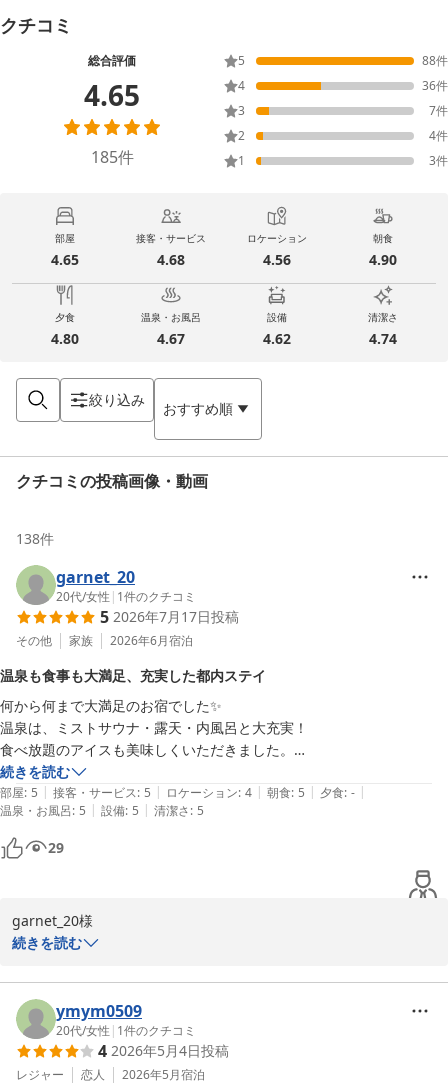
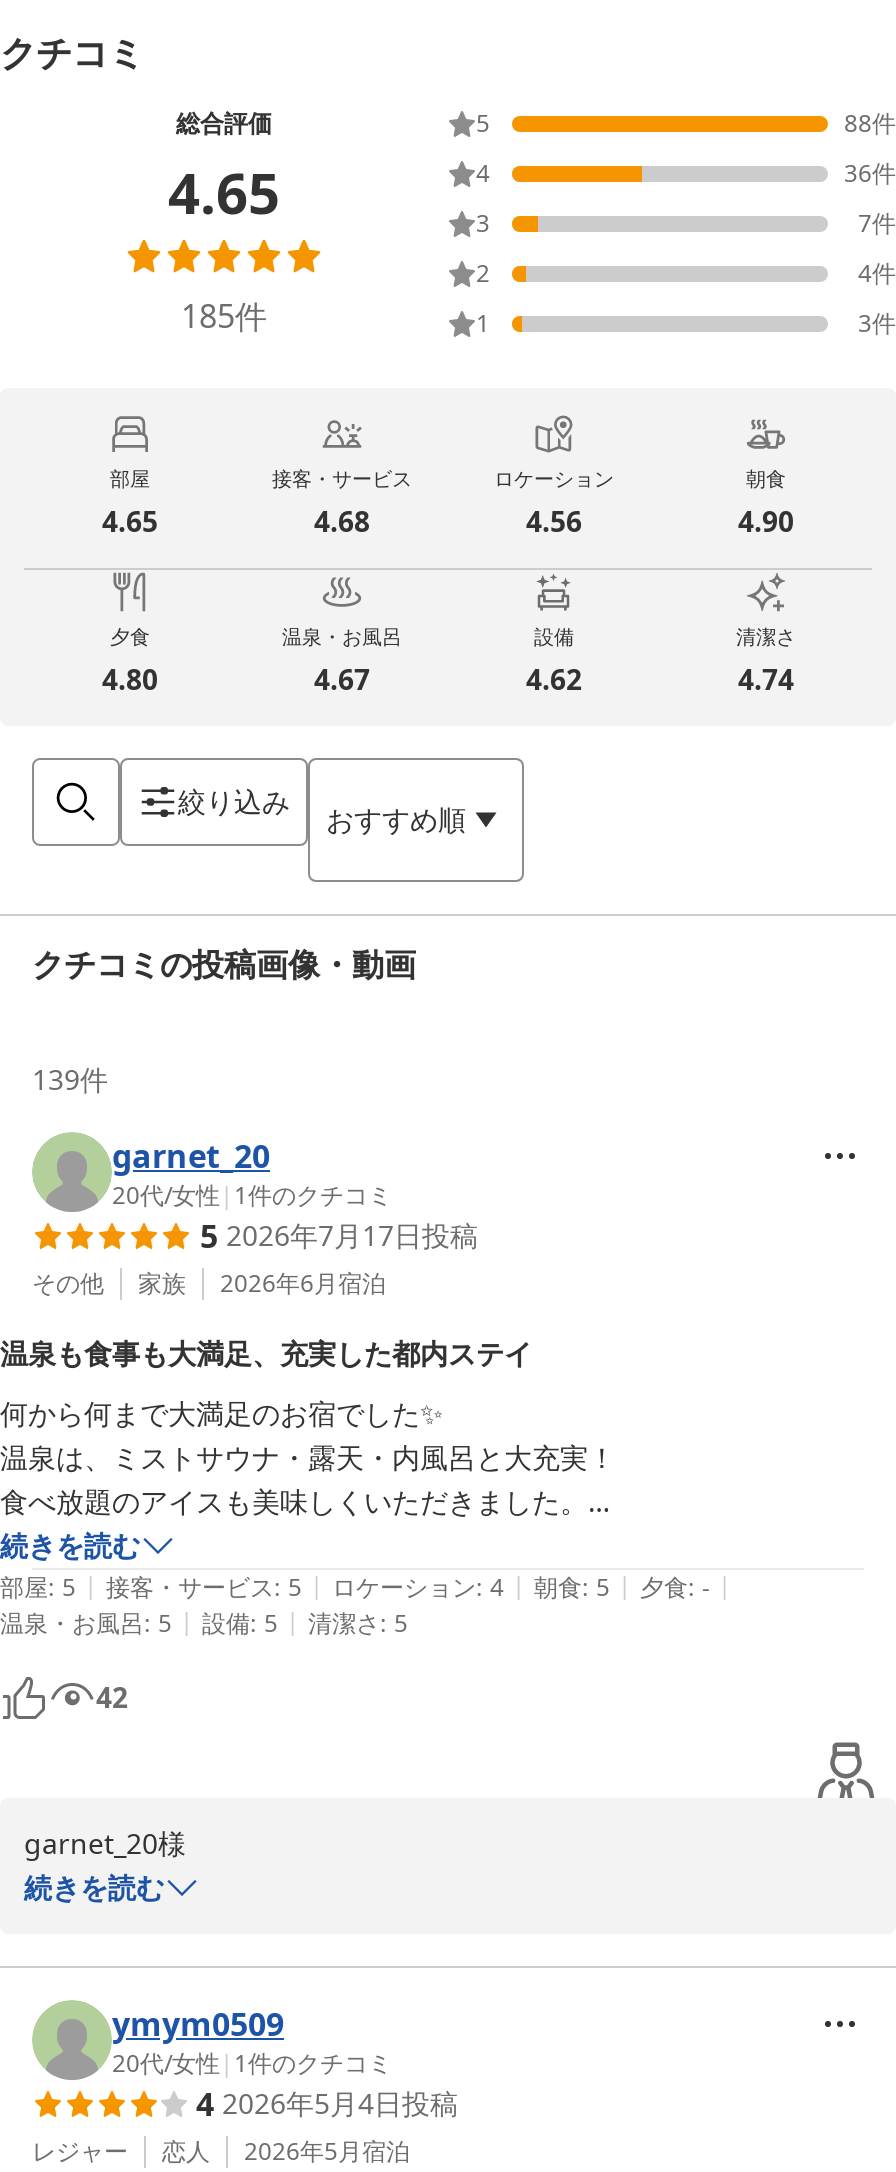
[16,529,54,548] 138件 -> [32,1060,108,1098] 139件
[48,838,64,857] 29 -> [96,1678,128,1716] 42

